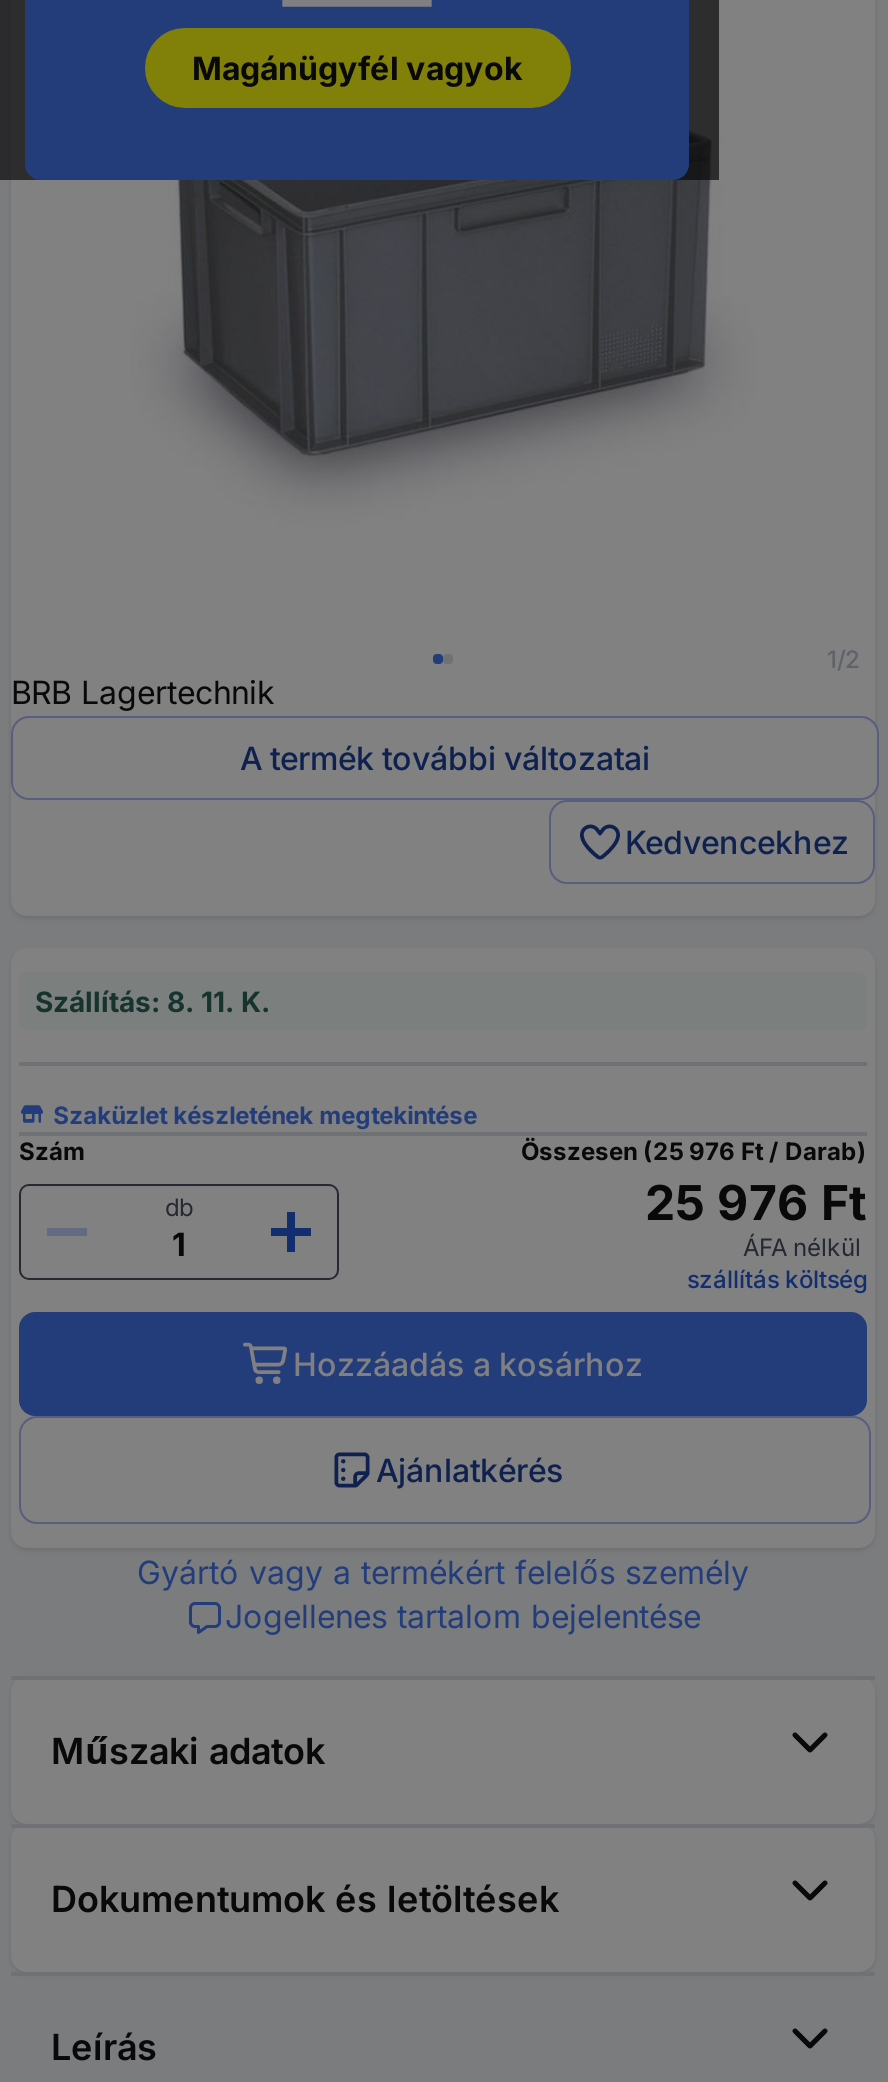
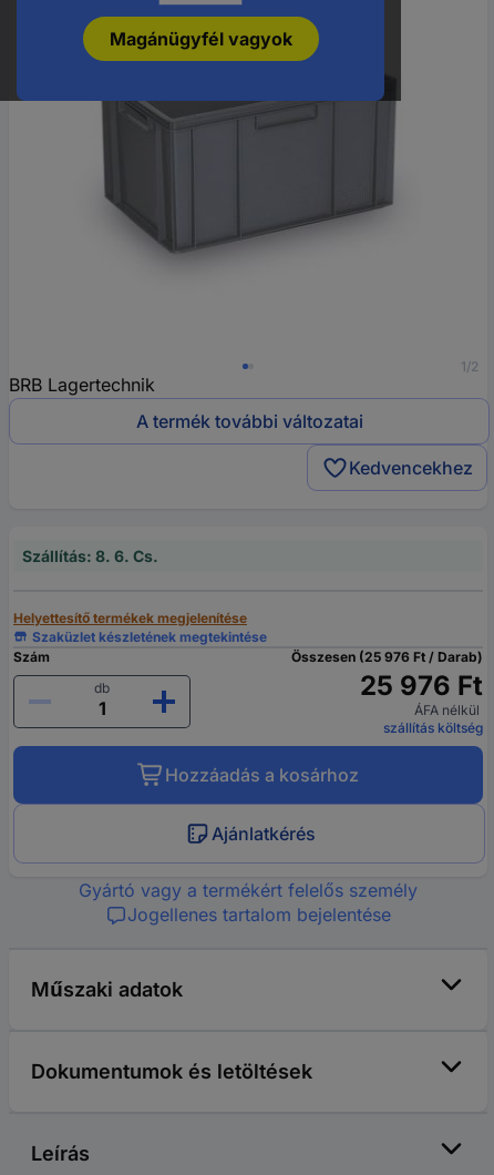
[35,983,271,1017] Szállítás: 8. 11. K. -> [13,546,247,626] Szállítás: 8. 6. Cs. | Helyettesítő termékek megjelenítése

